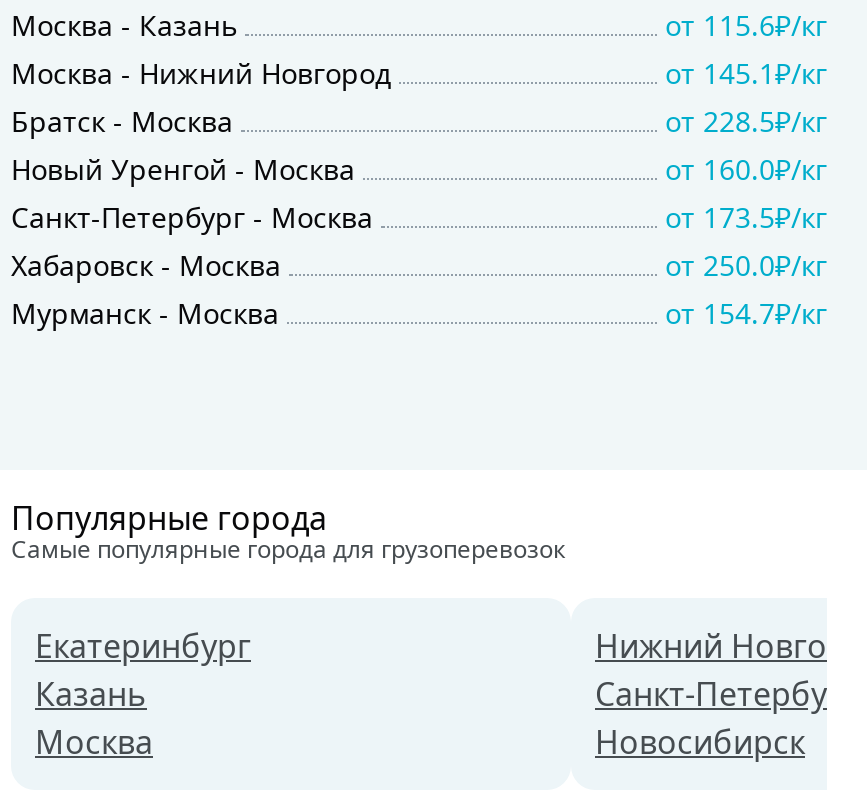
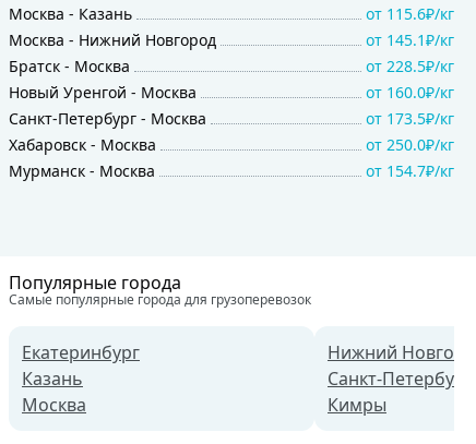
[595,721,805,765] Новосибирск -> [328,393,386,417] Кимры

